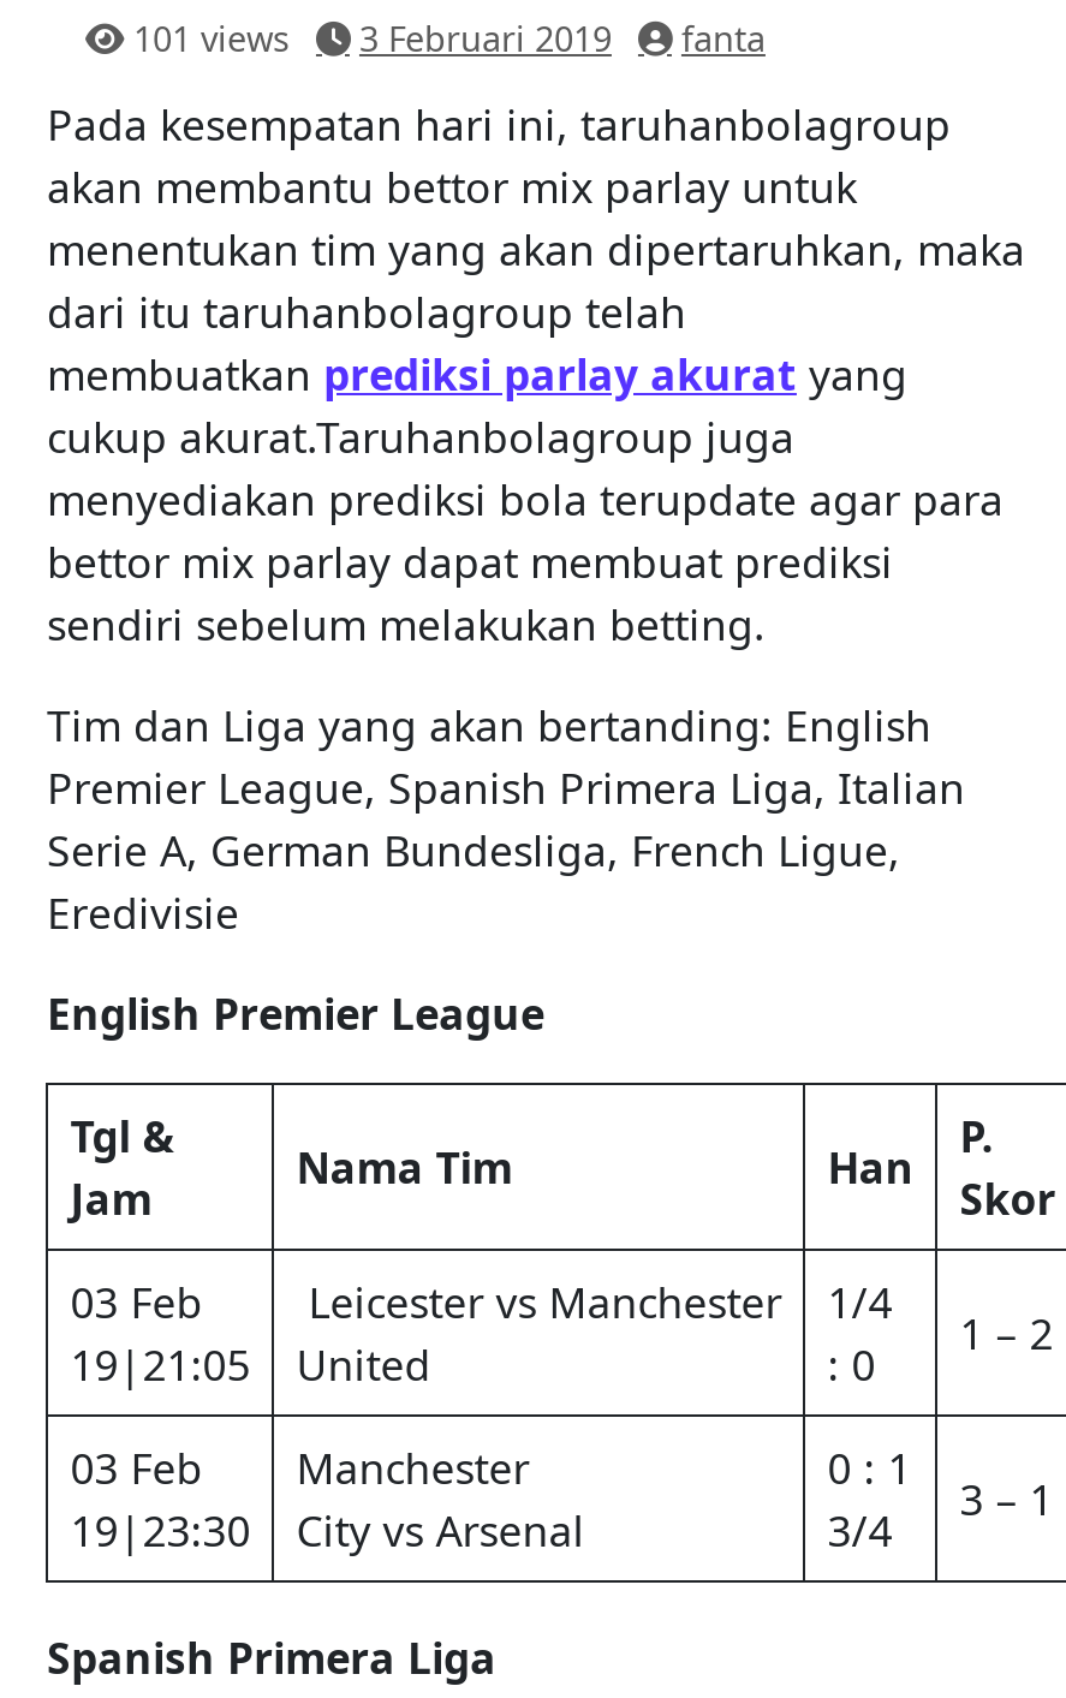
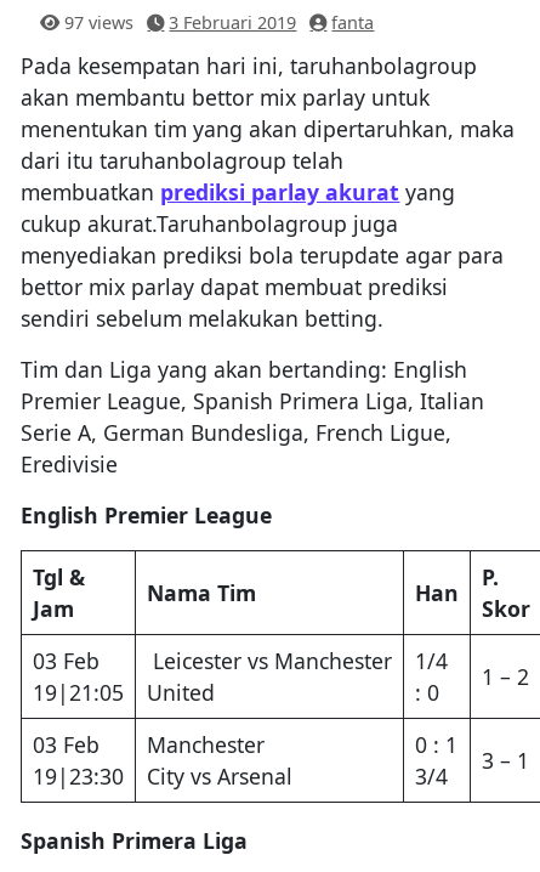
[133,17,766,62] 101 views 3 Februari 2019 fanta -> [65,12,374,35] 97 views 3 Februari 2019 fanta

